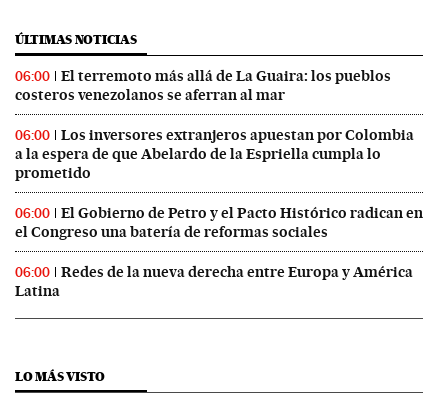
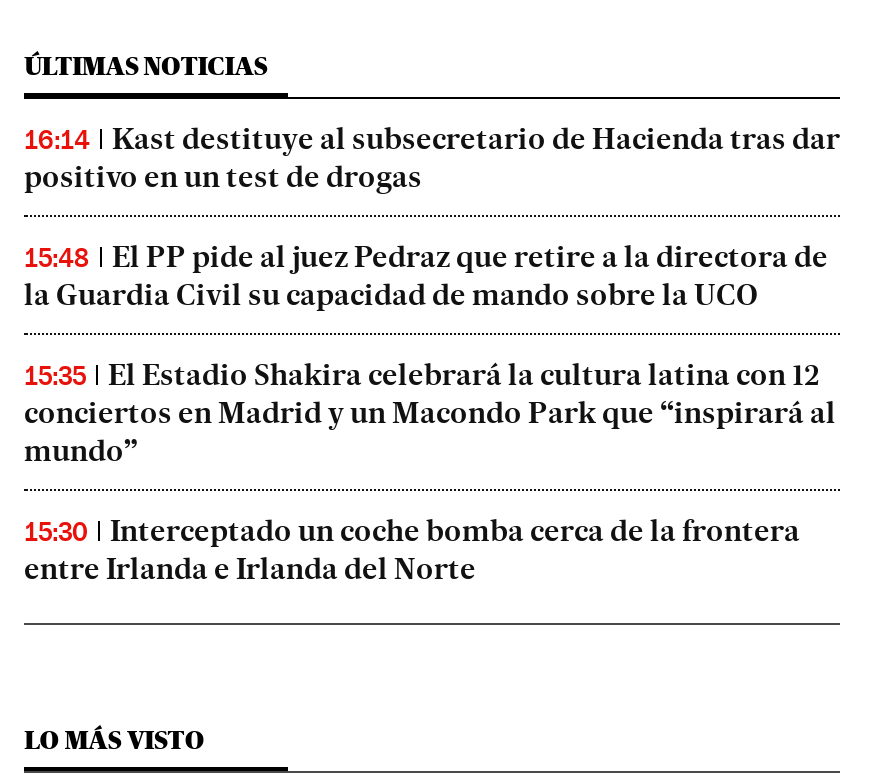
[15,67,391,104] 06:00 | El terremoto más allá de La Guaira: los pueblos | costeros venezolanos se aferran al mar -> [24,121,840,195] 16:14 | Kast destituye al subsecretario de Hacienda tras dar | positivo en un test de drogas
[15,126,414,182] 06:00 | Los inversores extranjeros apuestan por Colombia | a la espera de que Abelardo de la Espriella cumpla lo | prometido -> [24,239,828,313] 15:48 | El PP pide al juez Pedraz que retire a la directora de | la Guardia Civil su capacidad de mando sobre la UCO
[15,204,423,241] 06:00 | El Gobierno de Petro y el Pacto Histórico radican en | el Congreso una batería de reformas sociales -> [24,357,836,469] 15:35 | El Estadio Shakira celebrará la cultura latina con 12 | conciertos en Madrid y un Macondo Park que “inspirará al | mundo”
[15,263,413,300] 06:00 | Redes de la nueva derecha entre Europa y América | Latina -> [24,513,800,587] 15:30 | Interceptado un coche bomba cerca de la frontera | entre Irlanda e Irlanda del Norte

